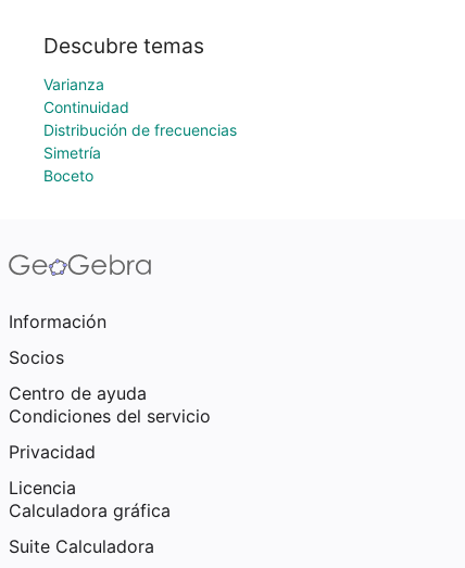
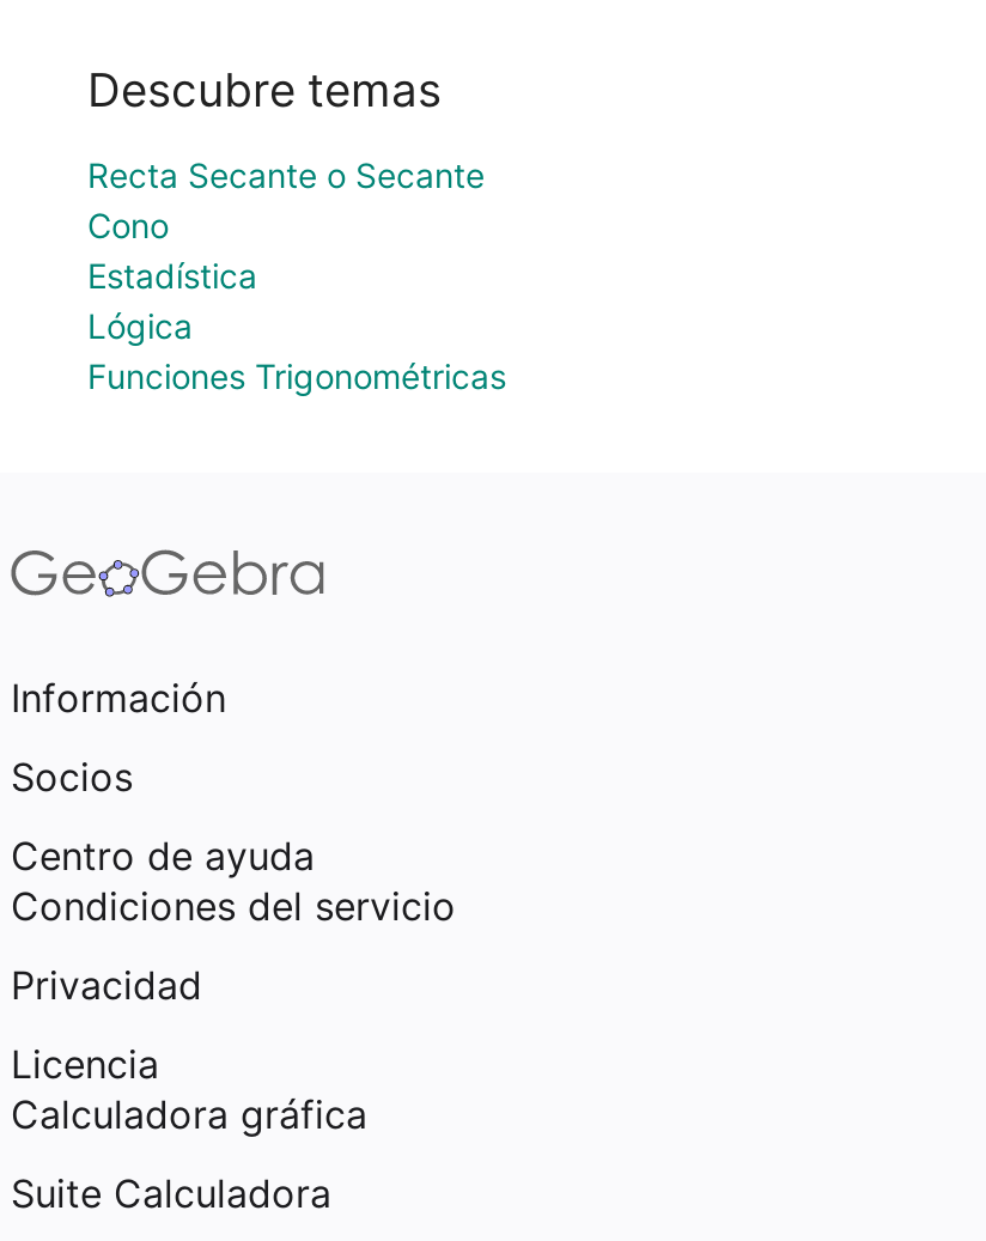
[43,75,237,185] Varianza | Continuidad | Distribución de frecuencias | Simetría | Boceto -> [87,154,506,396] Recta Secante o Secante | Cono | Estadística | Lógica | Funciones Trigonométricas

